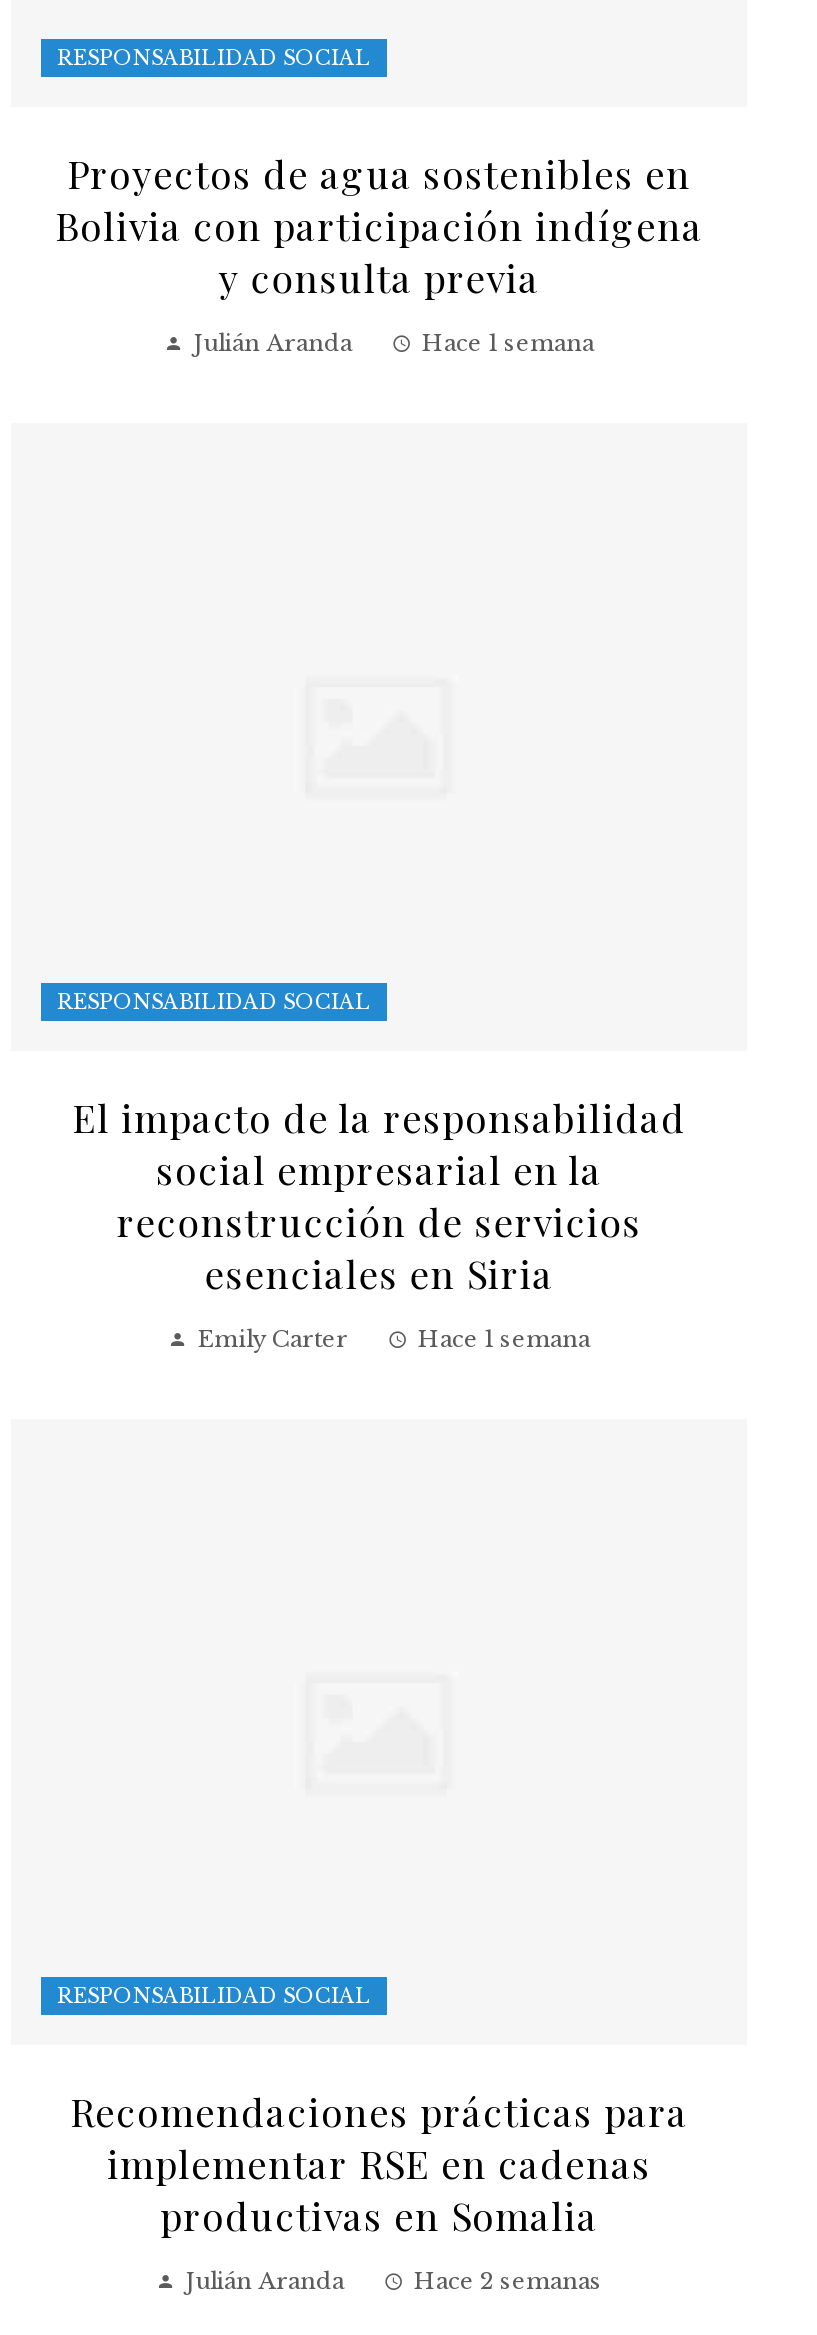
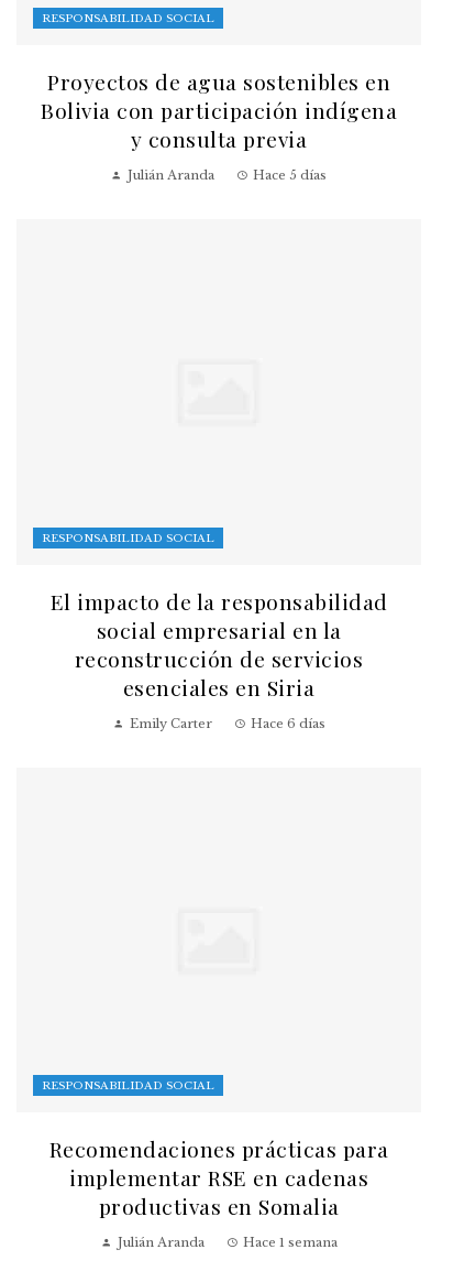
[422,329,594,357] Hace 1 semana -> [253,168,327,183] Hace 5 días
[418,1325,590,1353] Hace 1 semana -> [250,716,325,731] Hace 6 días
[414,2268,602,2296] Hace 2 semanas -> [242,1235,337,1250] Hace 1 semana

